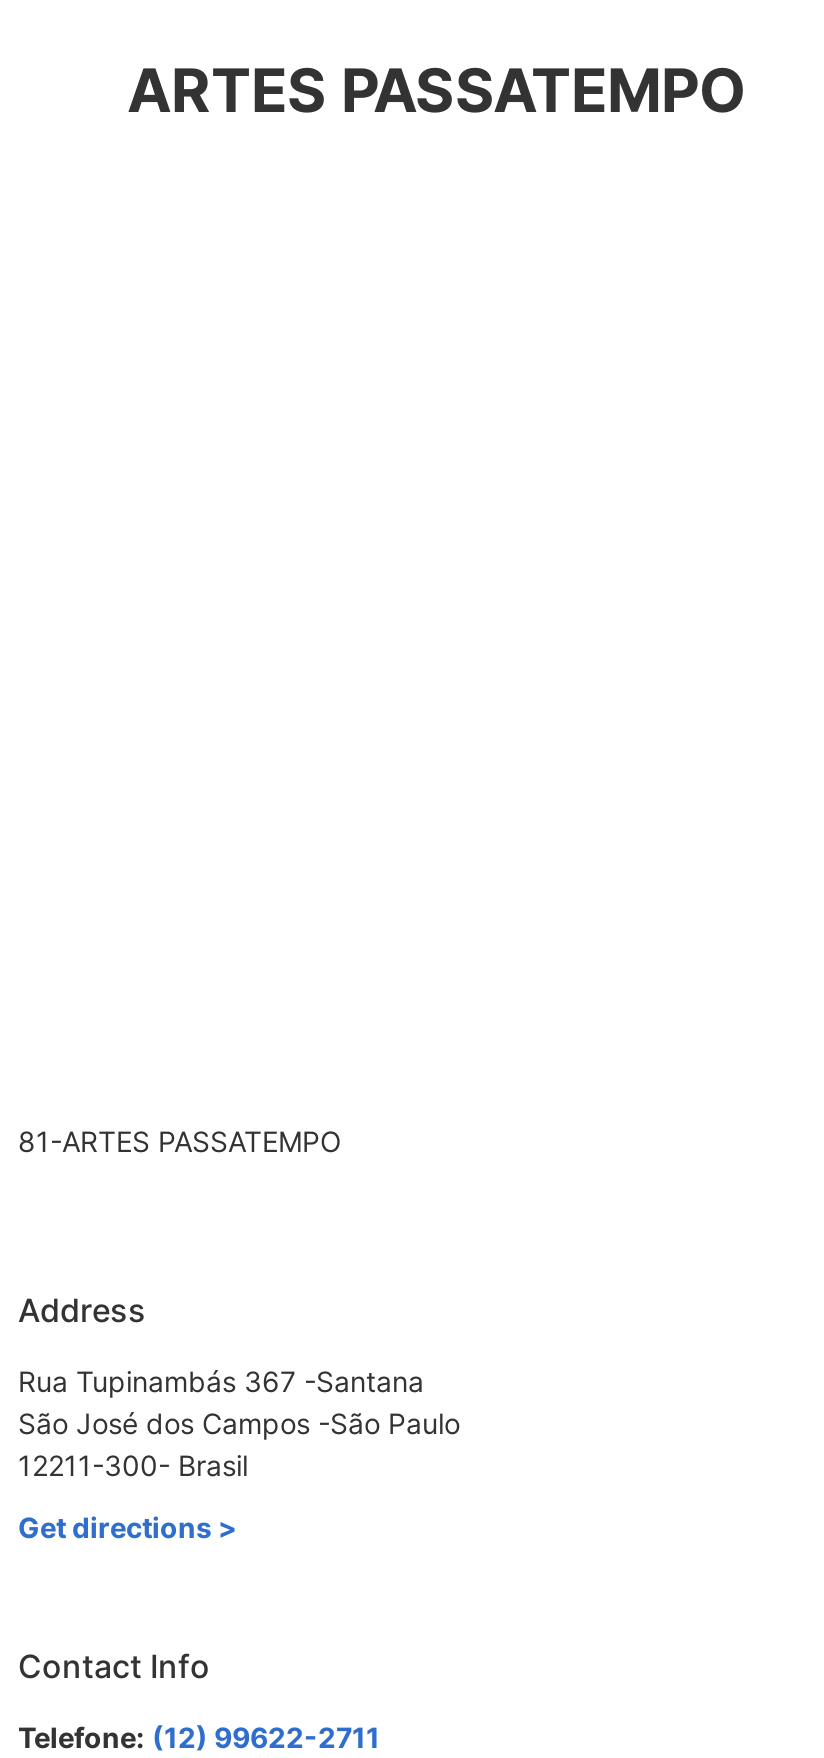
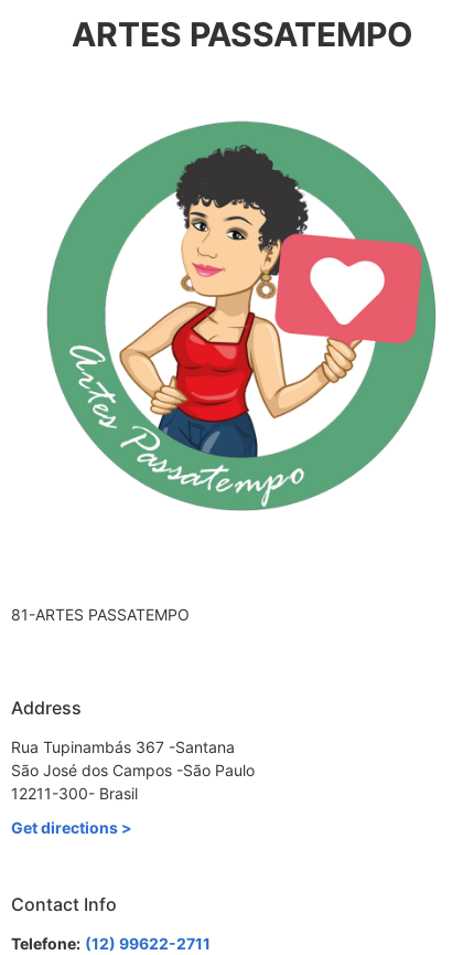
none -> [46,120,437,511] [image]

